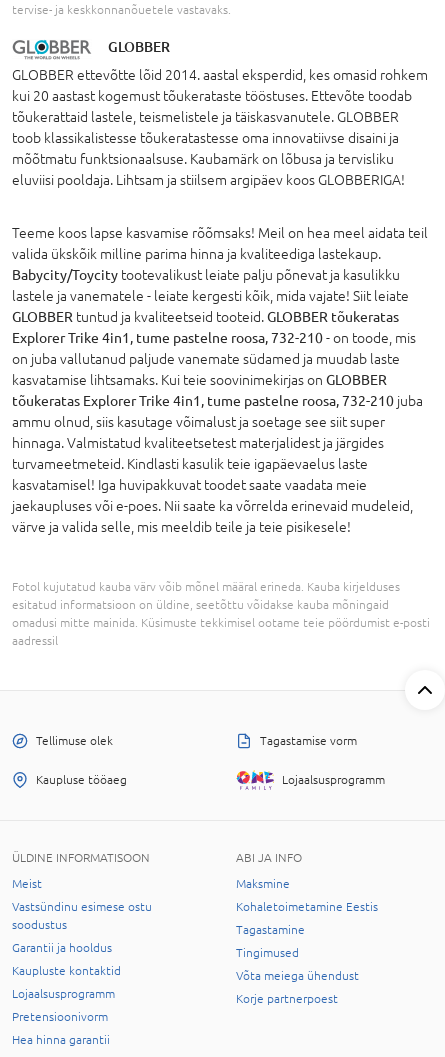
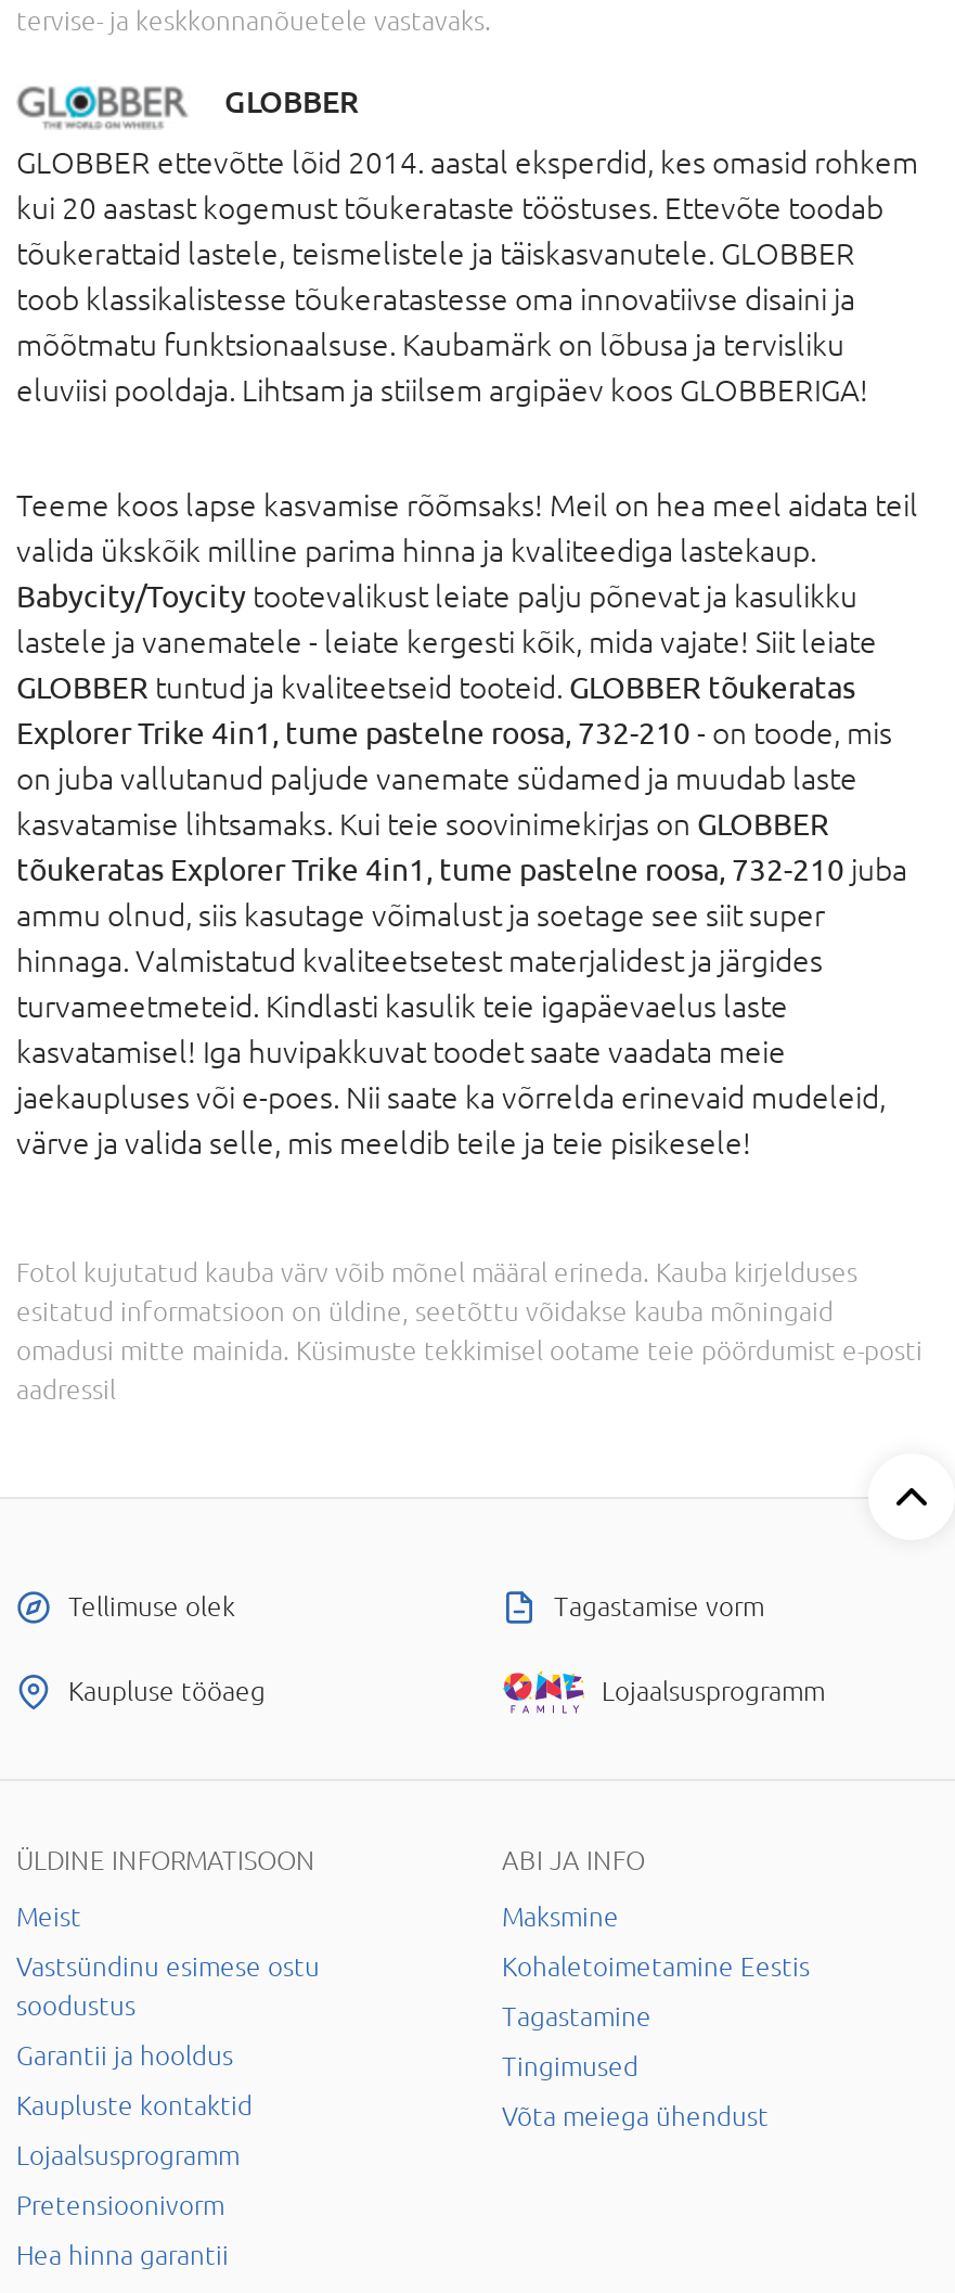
[236,992,338,1006] Korje partnerpoest -> none

